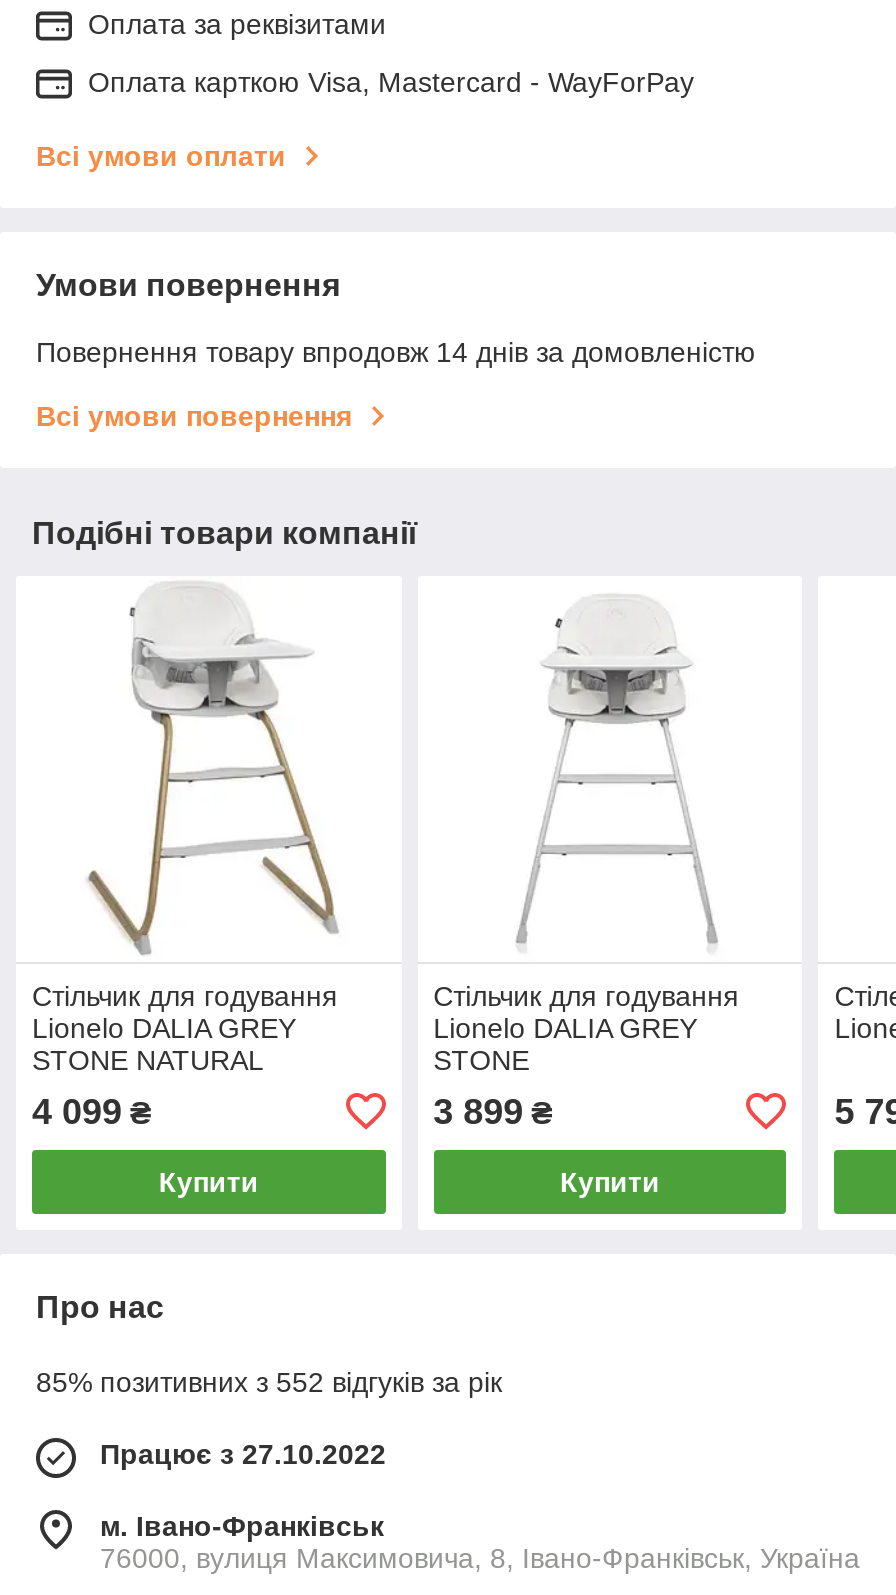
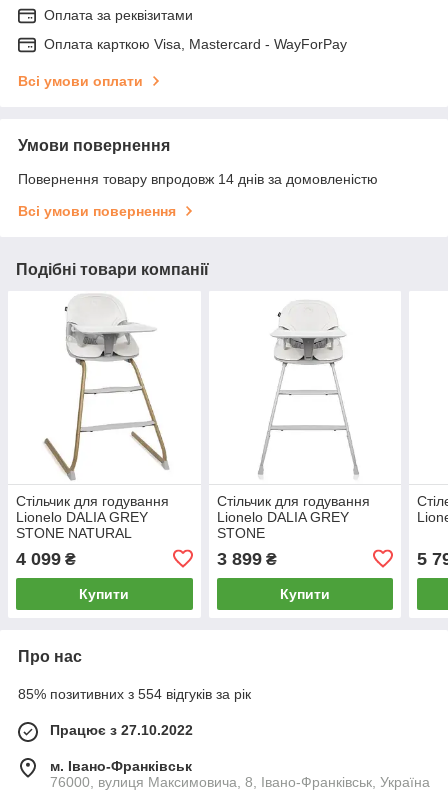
[36,1366,502,1398] 85% позитивних з 552 відгуків за рік -> [18,686,251,702] 85% позитивних з 554 відгуків за рік

